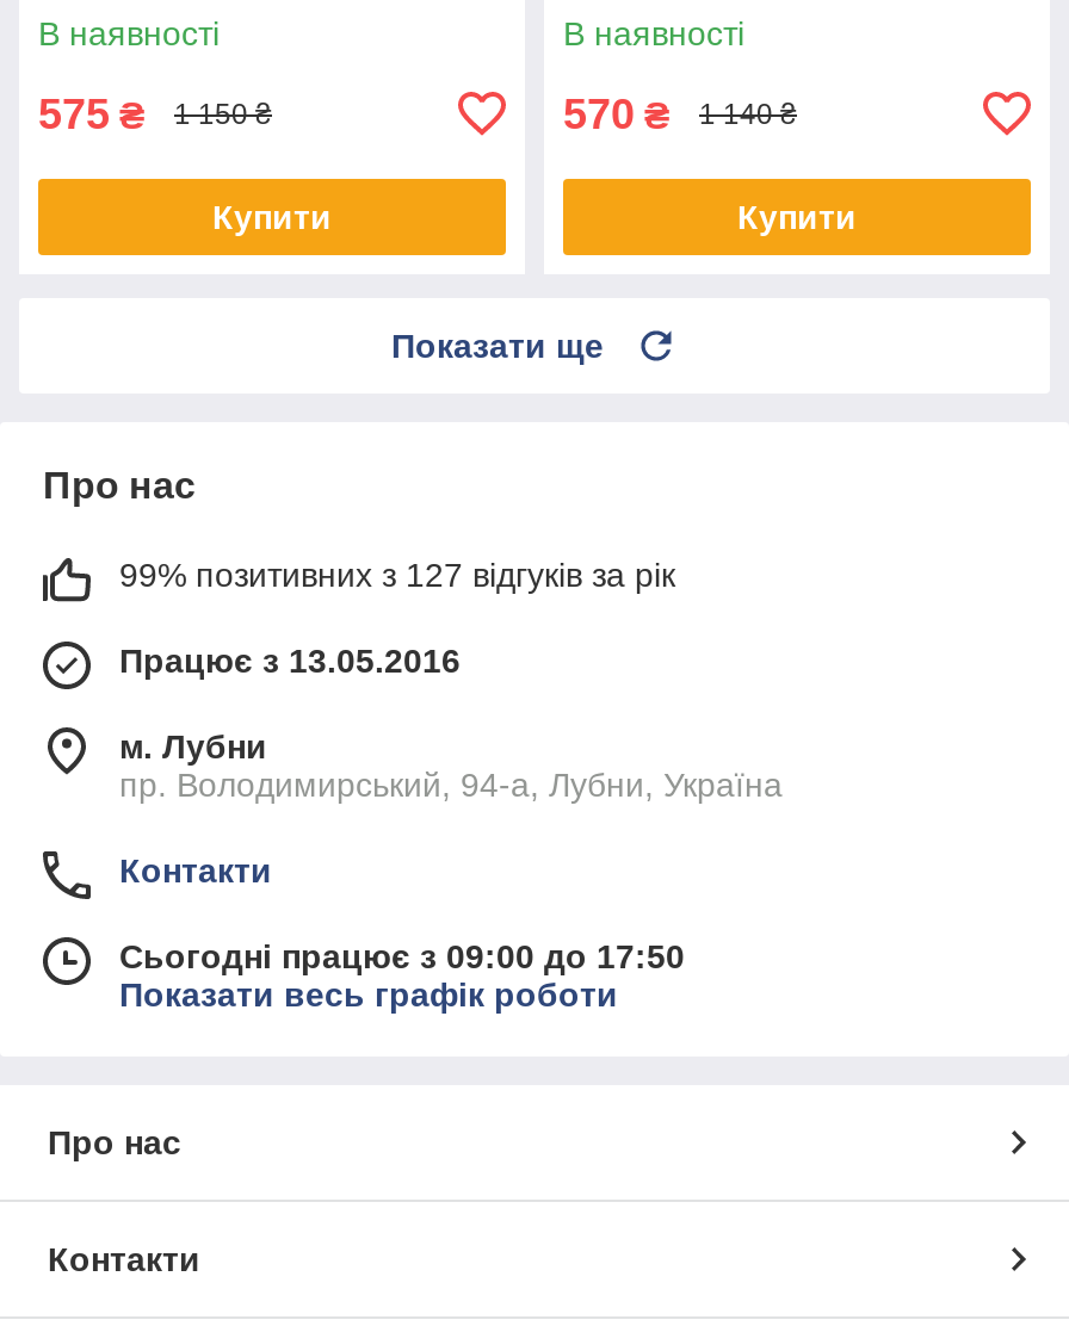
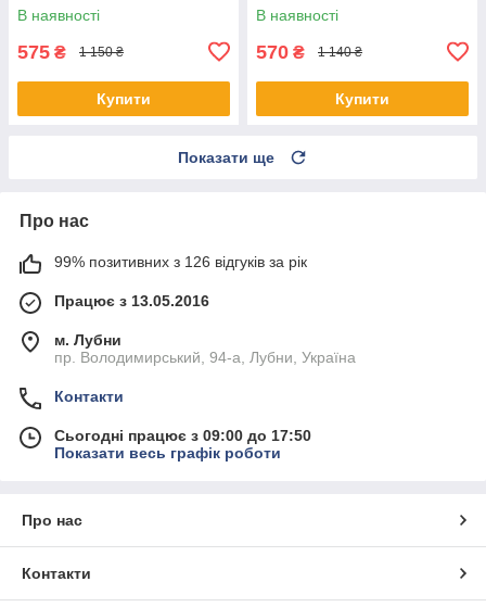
[119,555,675,593] 99% позитивних з 127 відгуків за рік -> [54,253,307,270] 99% позитивних з 126 відгуків за рік

